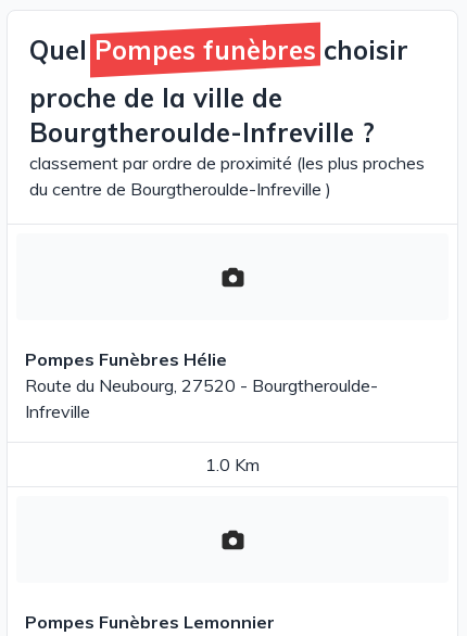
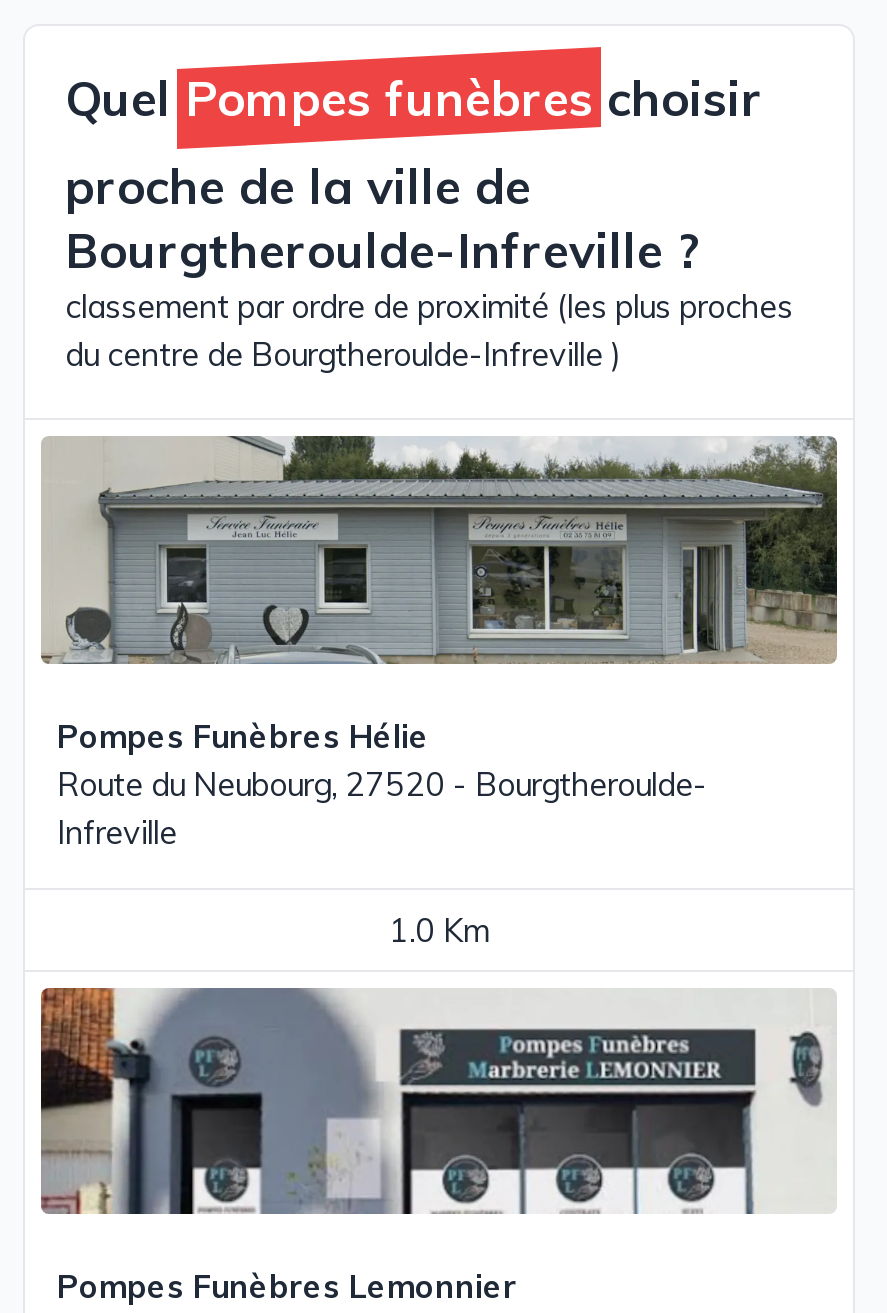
none -> [39,434,839,666] [image]
none -> [39,986,835,1218] [image]

